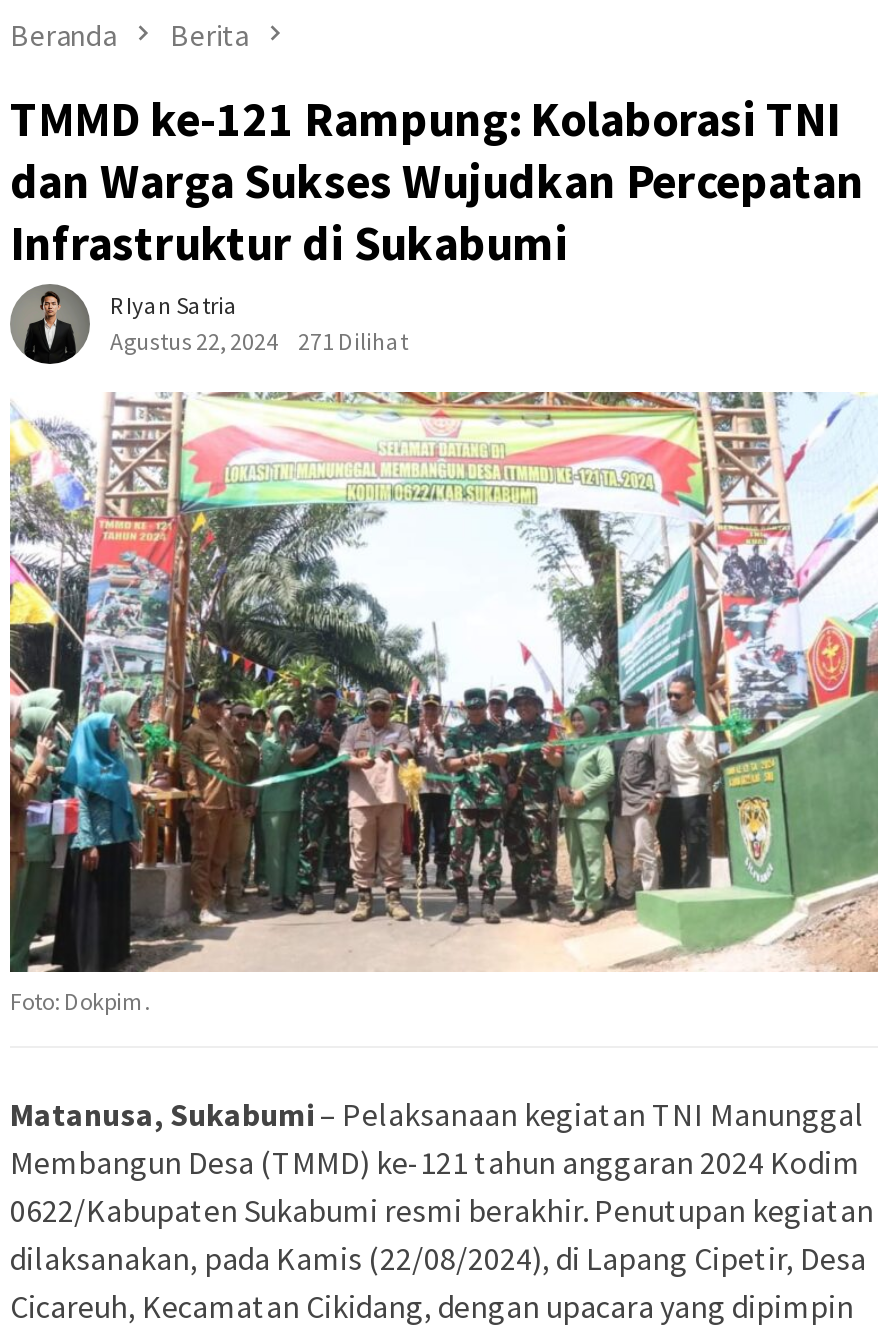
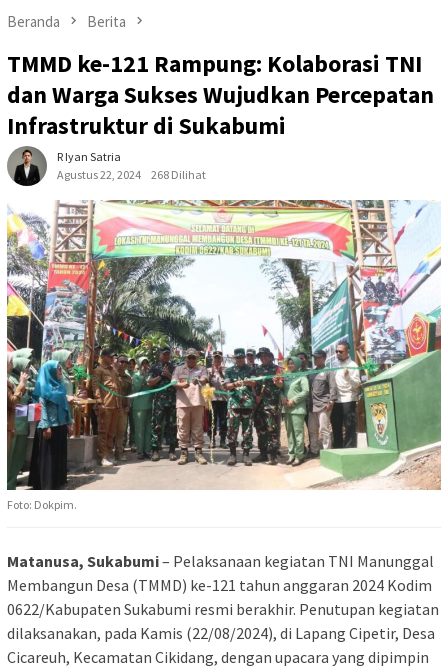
[110,327,408,357] Agustus 22, 2024 271 Dilihat -> [57,167,206,182] Agustus 22, 2024 268 Dilihat

